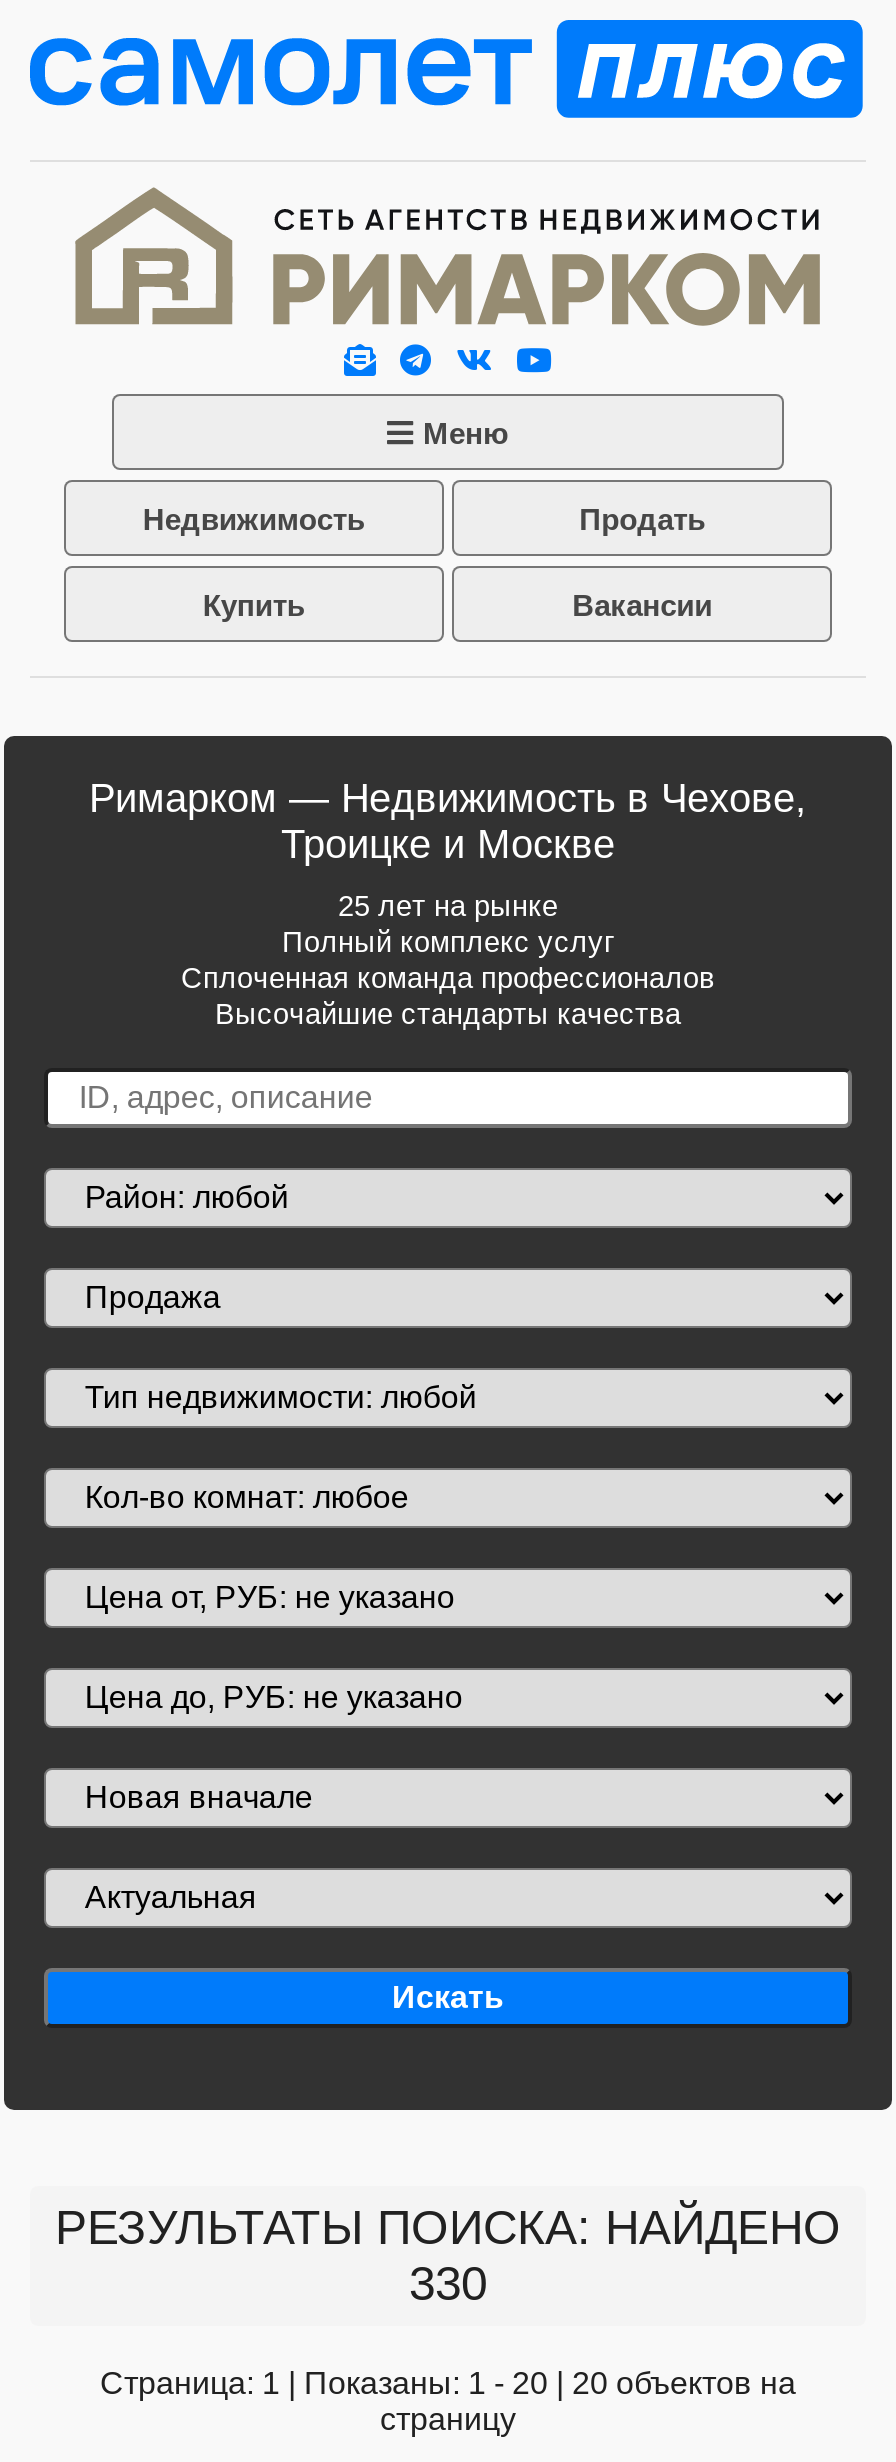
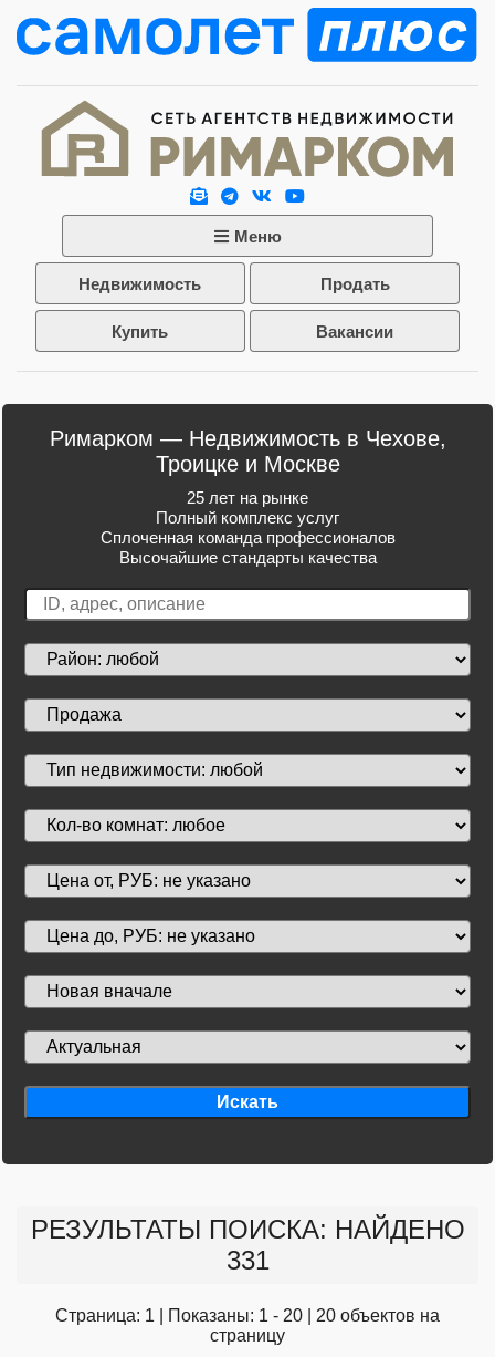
[409,2255,487,2309] 330 -> [226,1245,269,1275] 331

